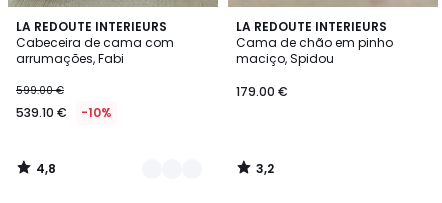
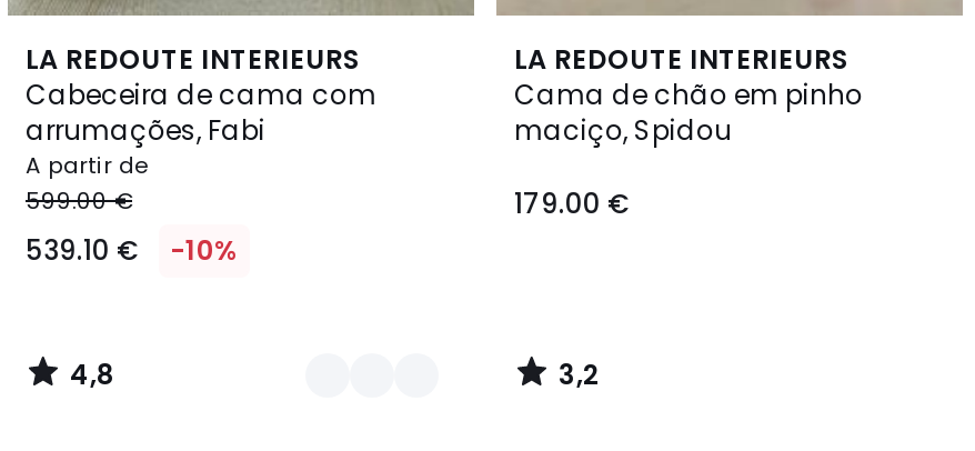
none -> [26,149,148,182] A partir de

